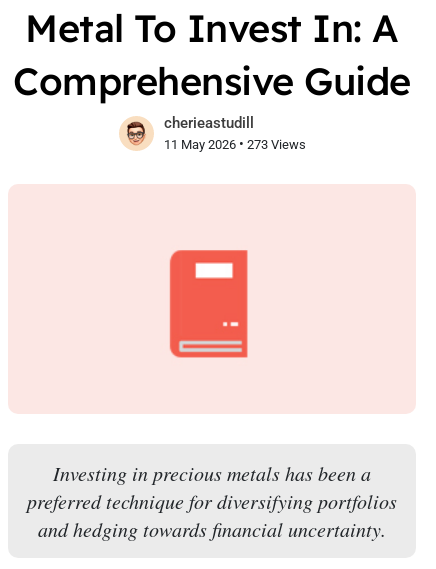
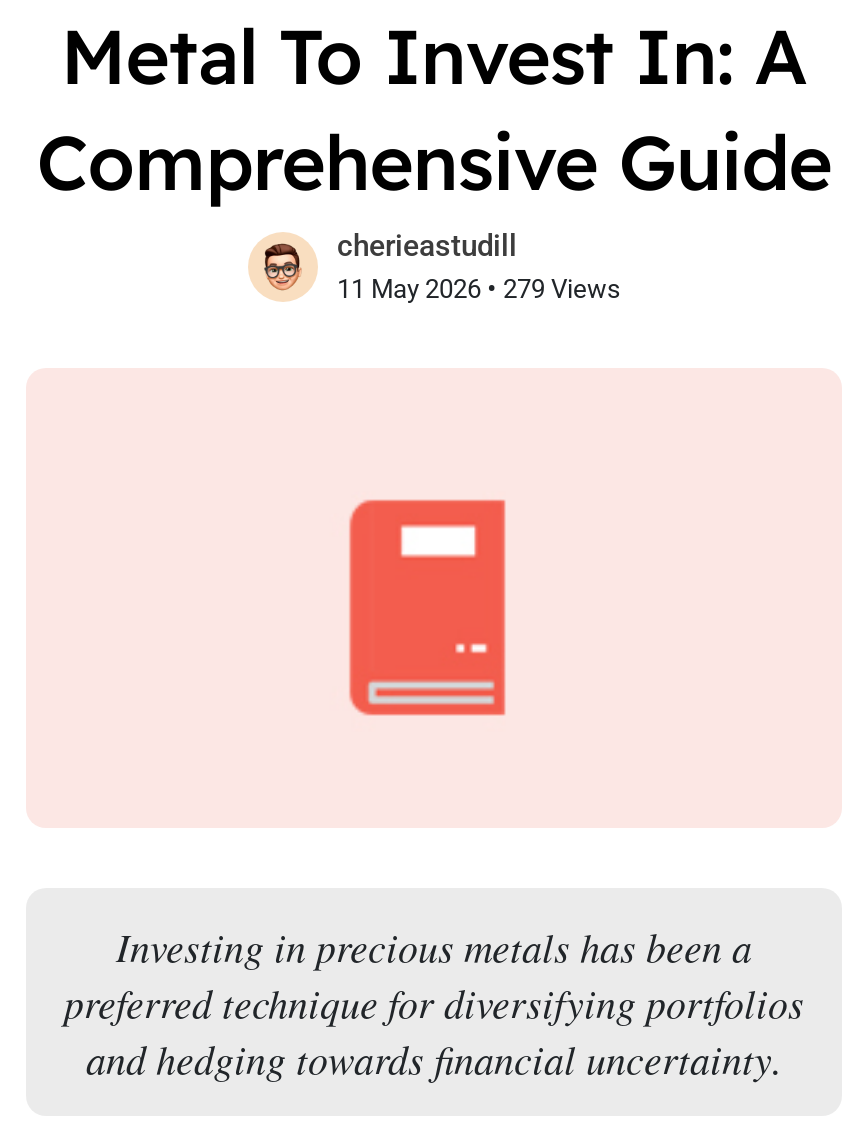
[163,136,305,152] 11 May 2026 • 273 Views -> [337,272,621,304] 11 May 2026 • 279 Views

